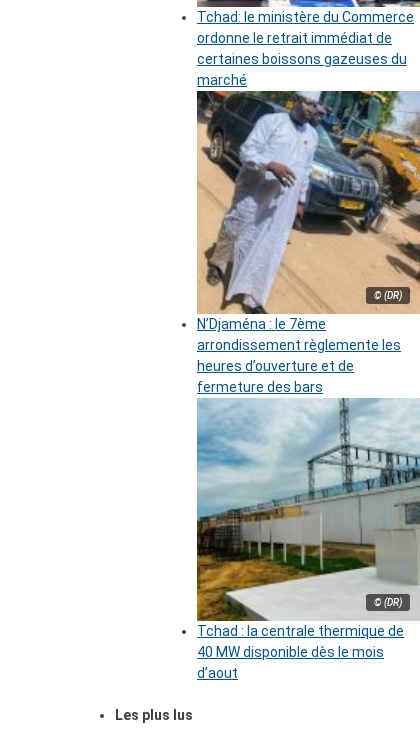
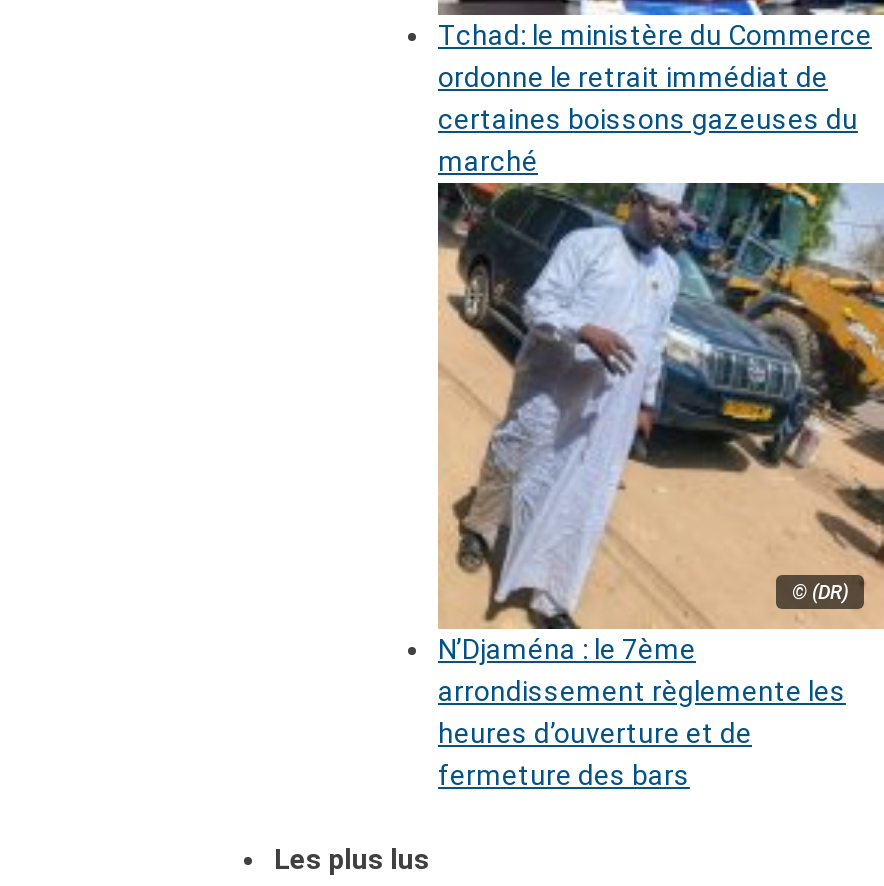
[196,397,417,681] [image] | © (DR) | Tchad : la centrale thermique de | 40 MW disponible dès le mois | d’aout -> none

